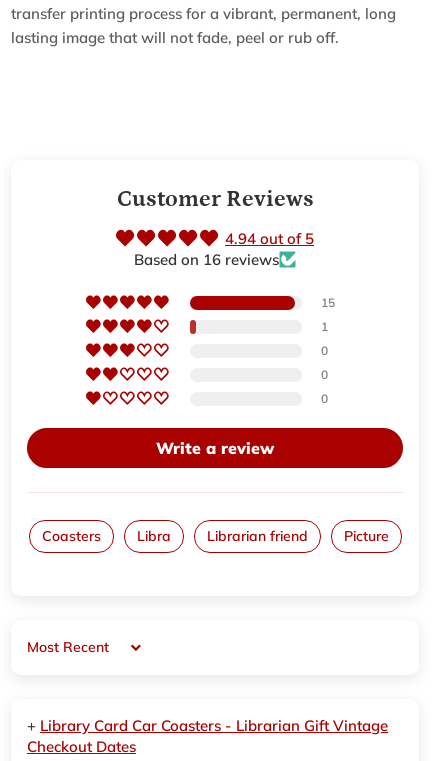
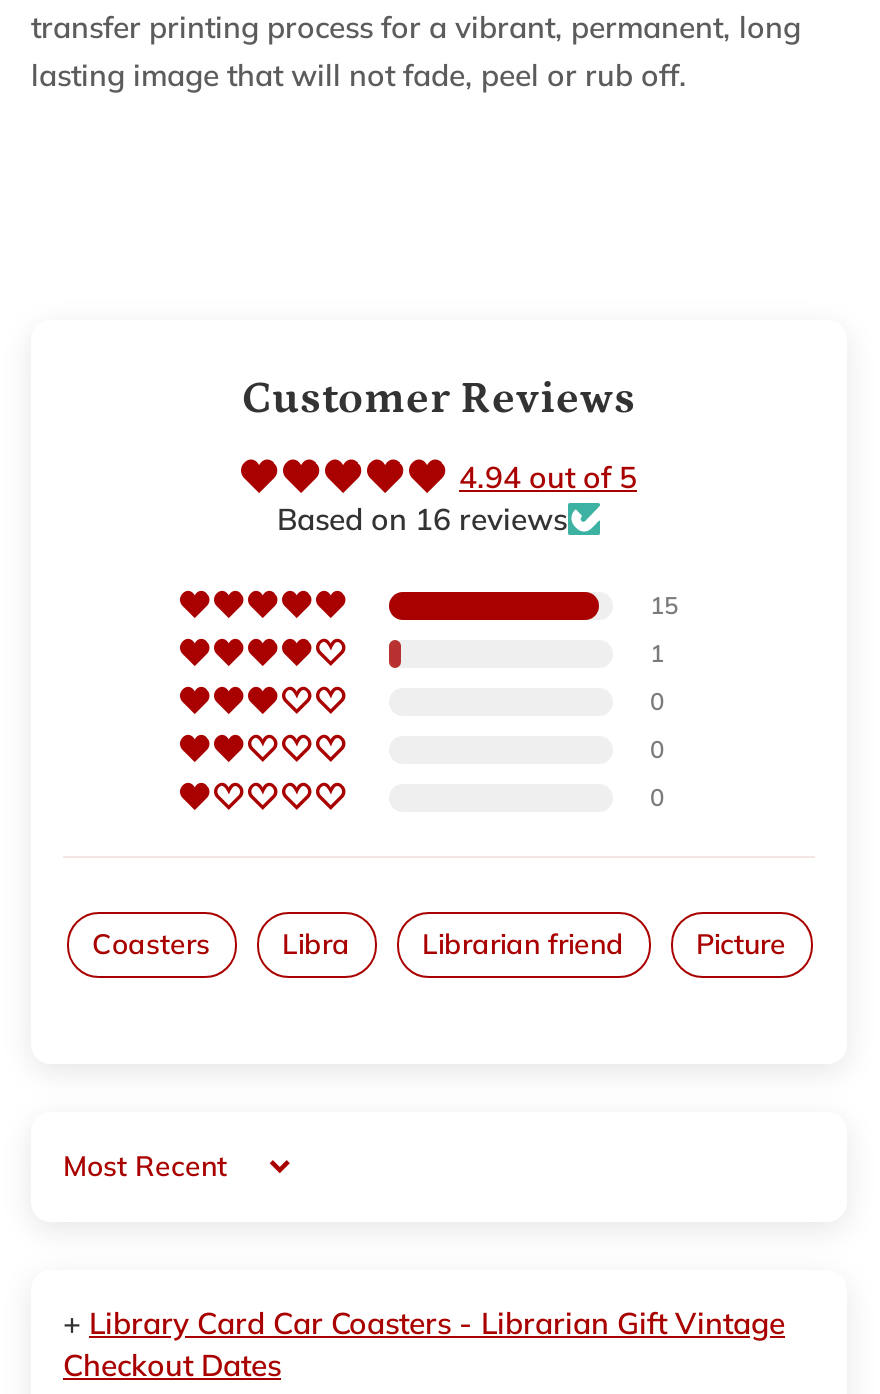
[156,438,274,458] Write a review -> none

